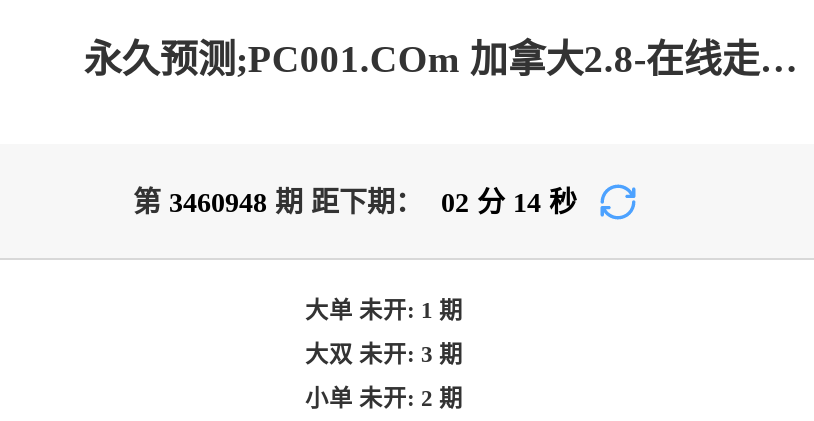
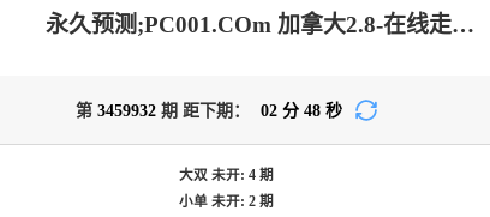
[133,188,577,218] 第3460948期 距下期： 02分 14秒 -> [75,102,342,120] 第3459932期 距下期： 02分 48秒
[305,298,463,368] 大单未开: 1期 | 大双未开: 3期 -> [178,168,273,183] 大双未开: 4期

